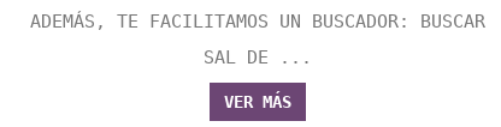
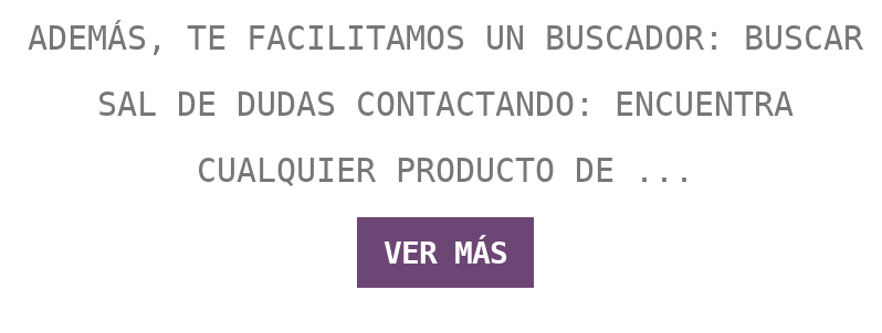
[204,46,312,68] SAL DE ... -> [97,84,794,190] SAL DE DUDAS CONTACTANDO: ENCUENTRA | CUALQUIER PRODUCTO DE ...

